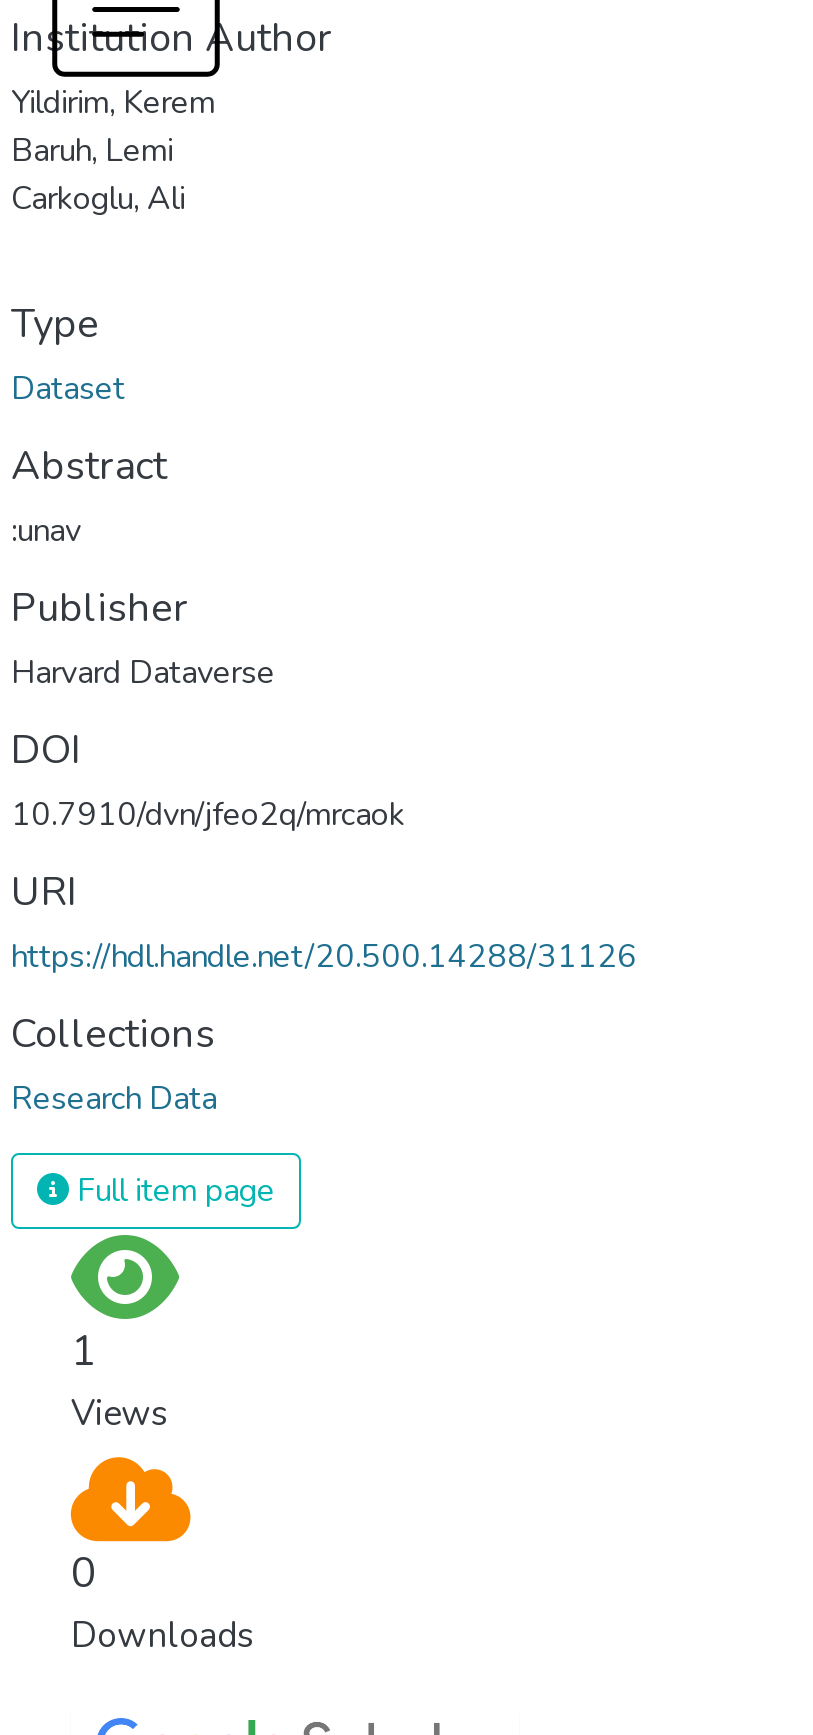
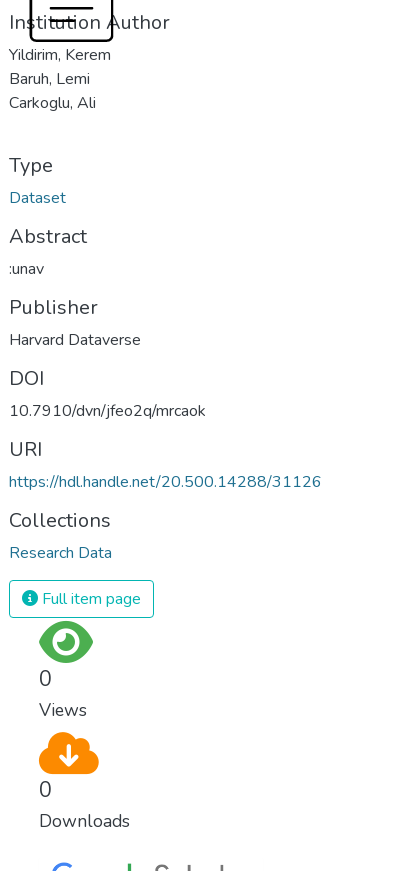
[71,1323,97,1379] 1 -> [39,665,52,693] 0

